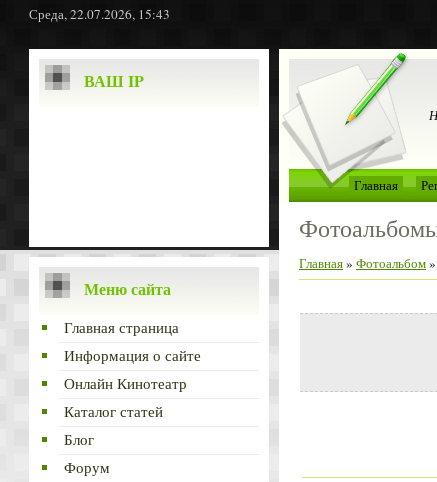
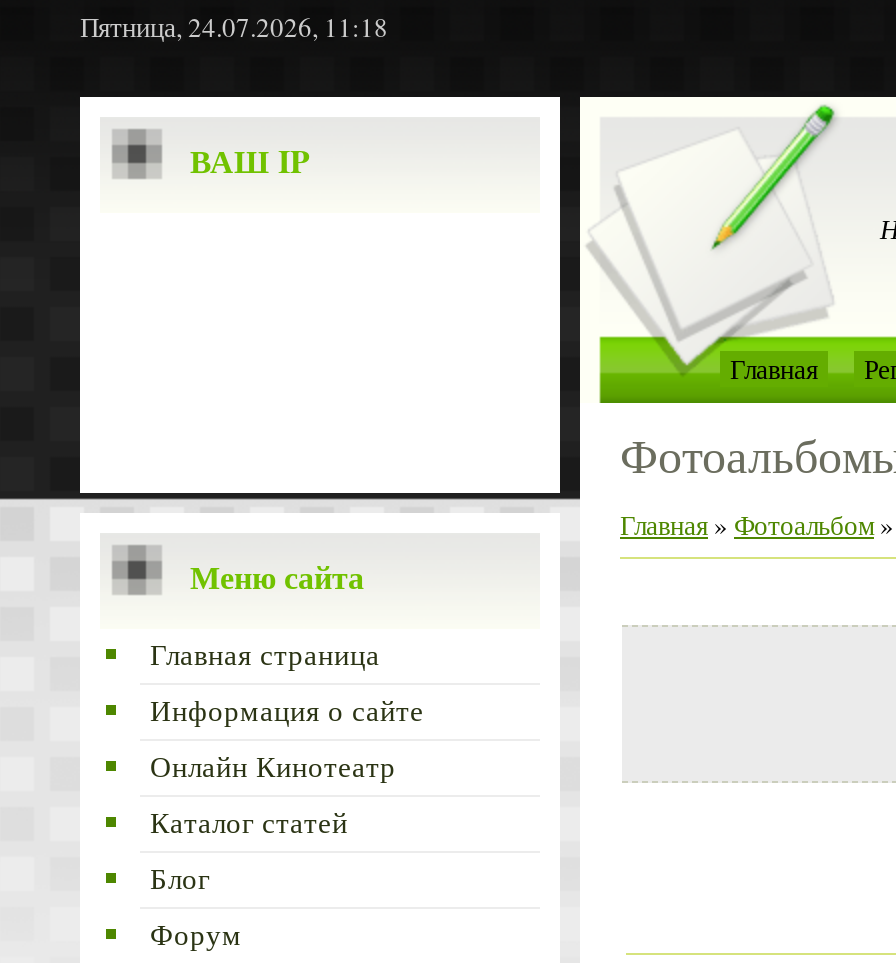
[29,5,170,23] Среда, 22.07.2026, 15:43 -> [80,9,388,45] Пятница, 24.07.2026, 11:18

